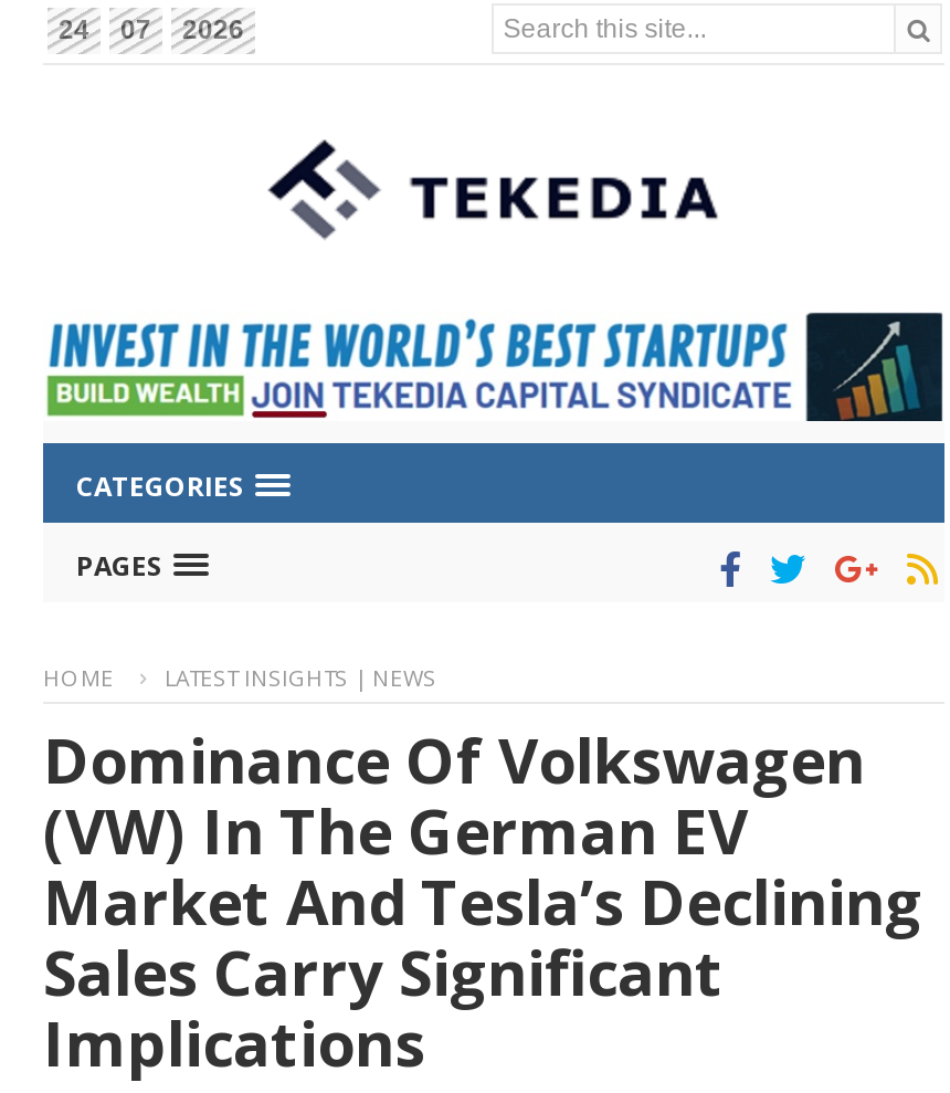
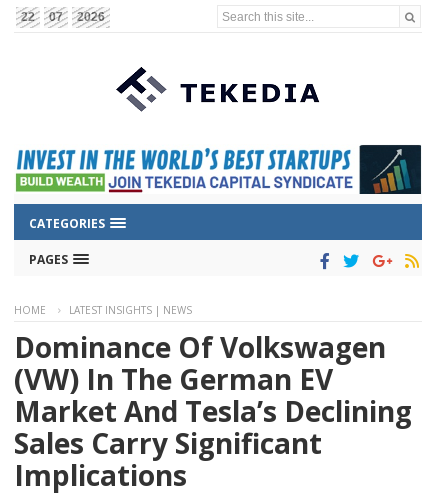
[59,14,244,45] 24 07 2026 -> [21,10,105,24] 22 07 2026

